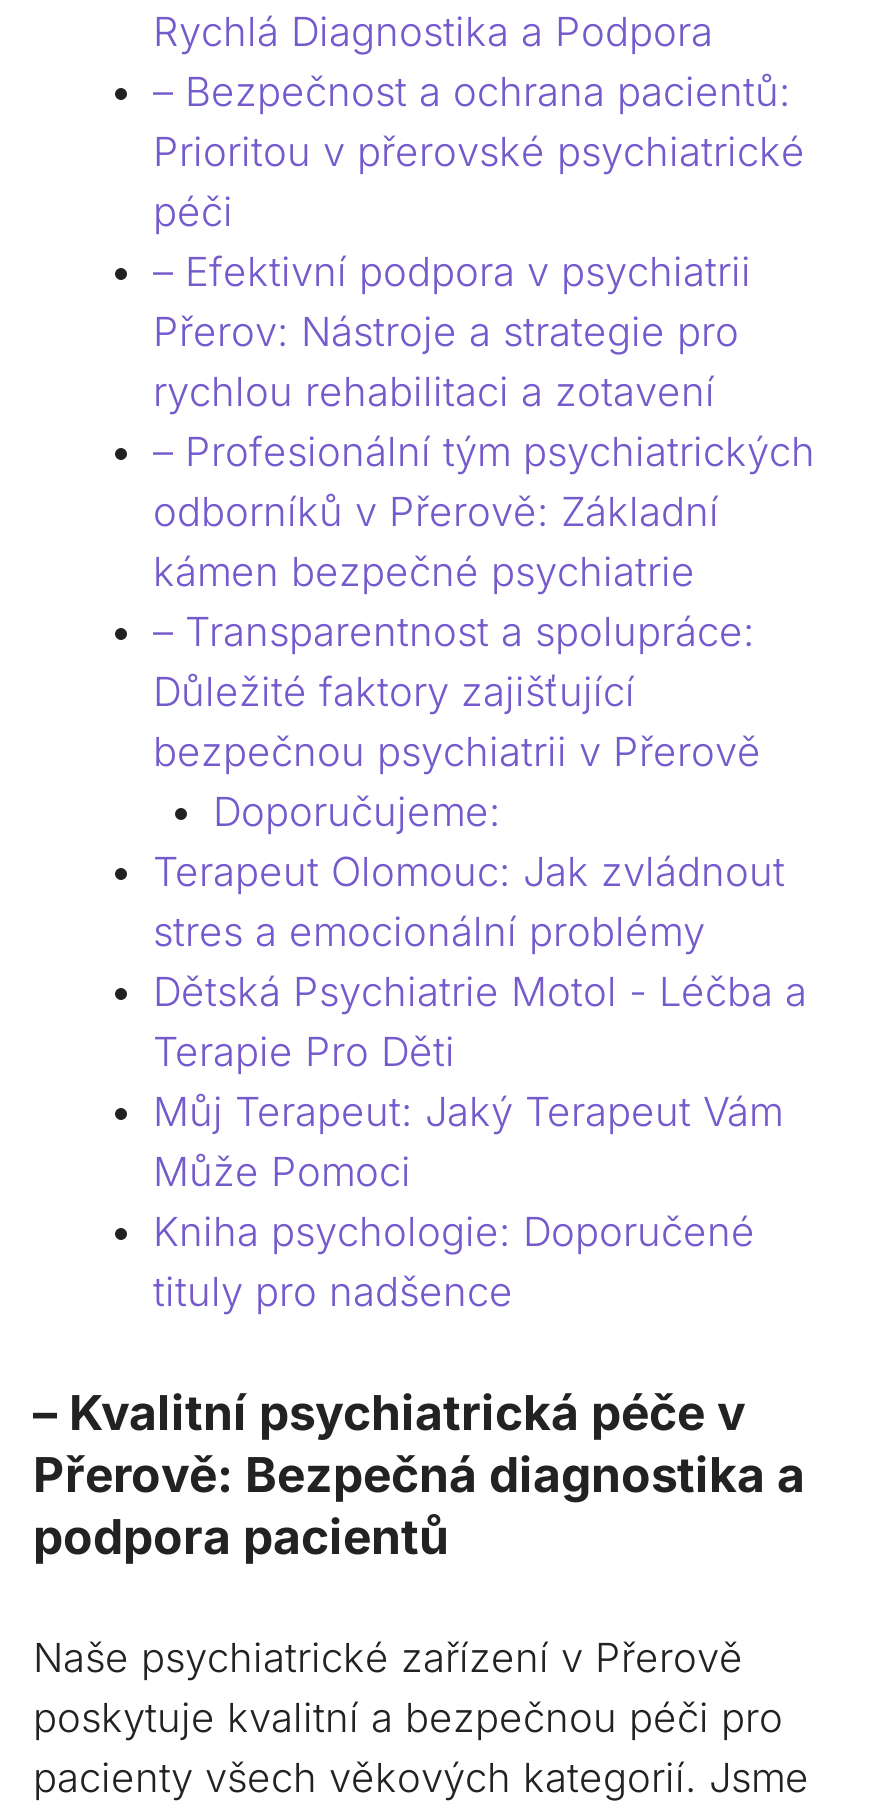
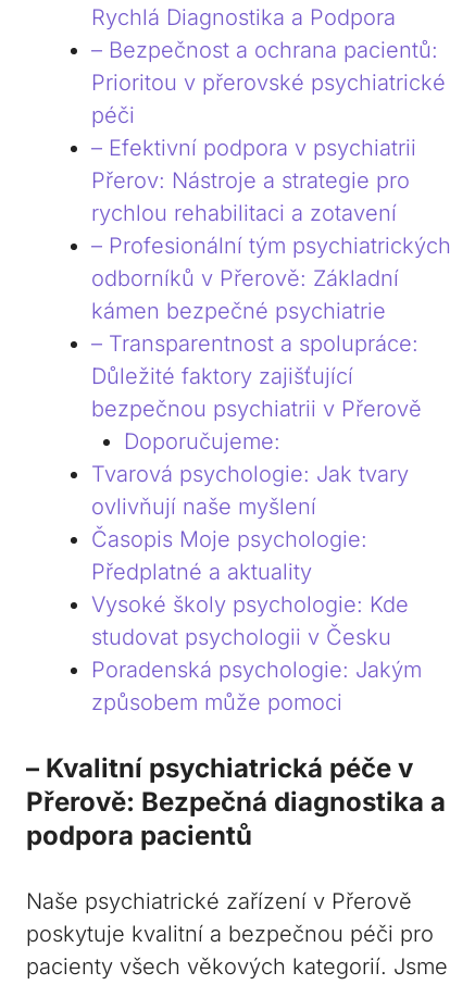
[153,849,807,1317] Terapeut Olomouc: Jak zvládnout | stres a emocionální problémy | Dětská Psychiatrie Motol - Léčba a | Terapie Pro Děti | Můj Terapeut: Jaký Terapeut Vám | Může Pomoci | Kniha psychologie: Doporučené | tituly pro nadšence -> [91,461,422,716] Tvarová psychologie: Jak tvary | ovlivňují naše myšlení | Časopis Moje psychologie: | Předplatné a aktuality | Vysoké školy psychologie: Kde | studovat psychologii v Česku | Poradenská psychologie: Jakým | způsobem může pomoci

